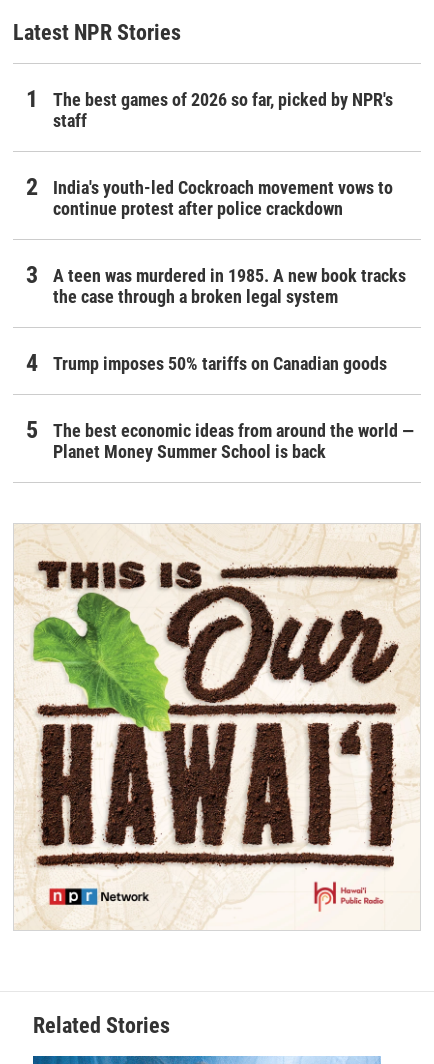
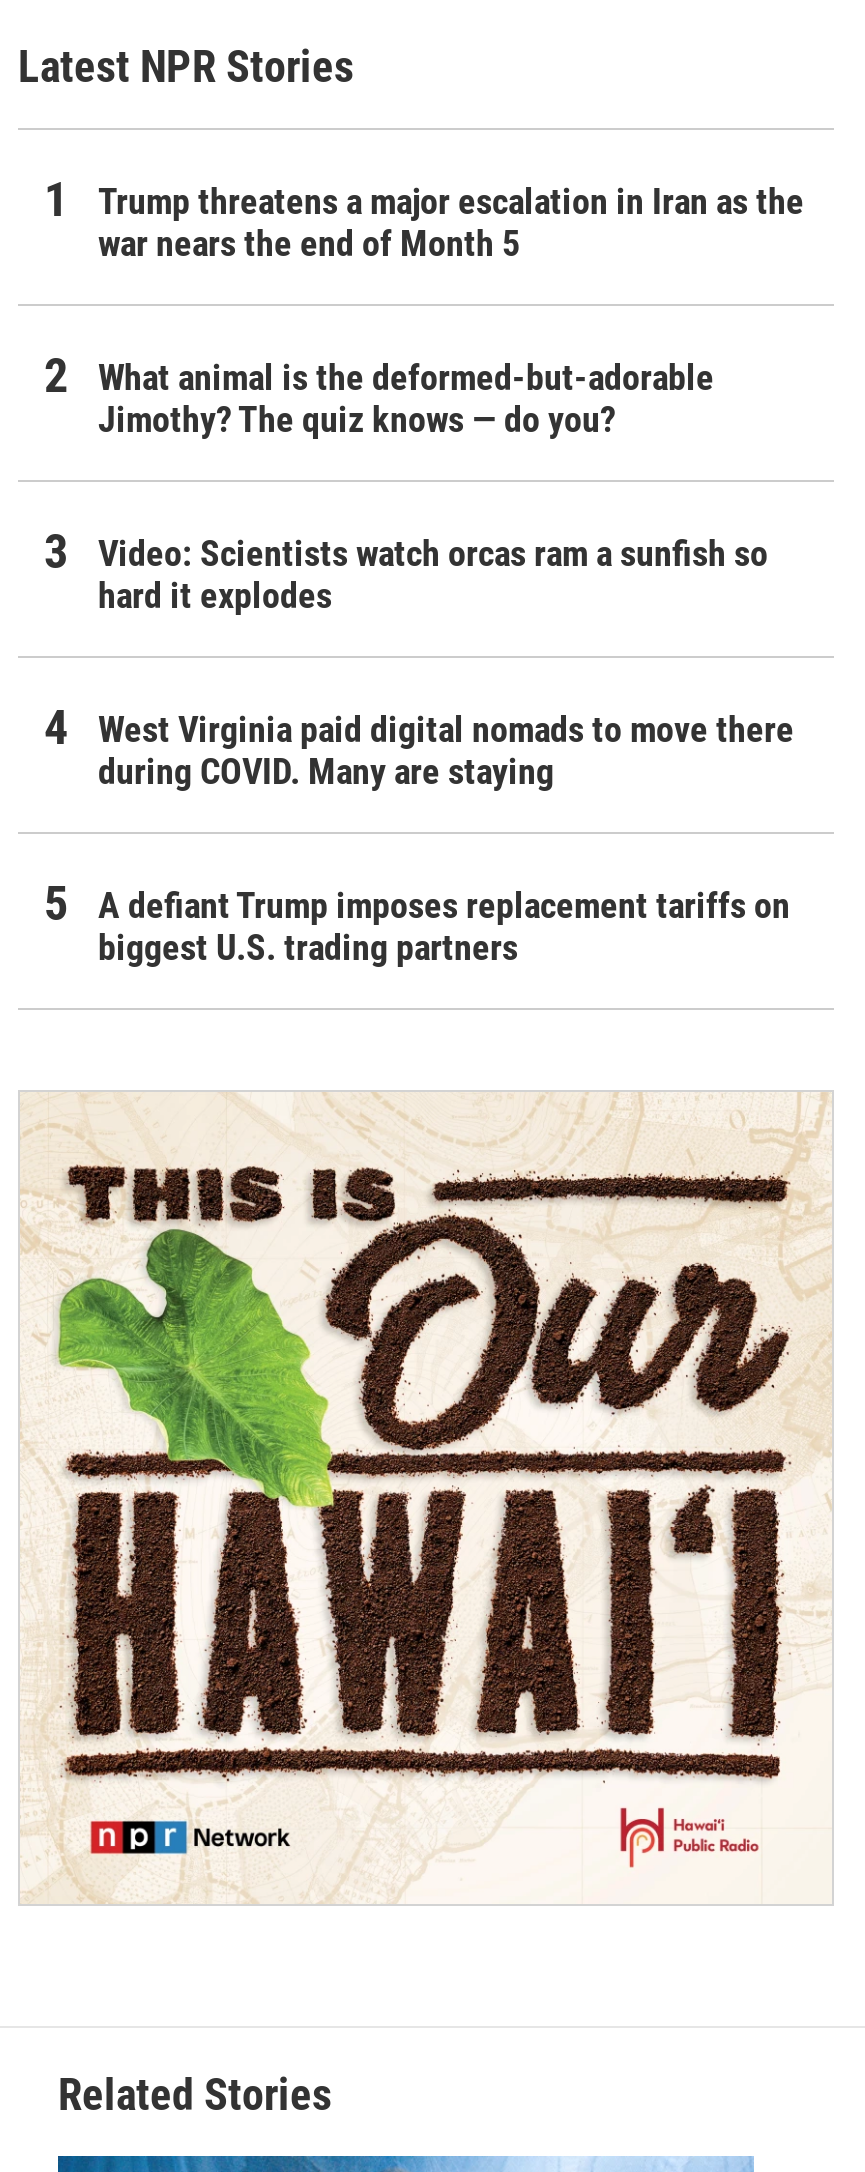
[53,89,393,131] The best games of 2026 so far, picked by NPR's | staff -> [98,180,804,264] Trump threatens a major escalation in Iran as the | war nears the end of Month 5
[53,177,393,219] India's youth-led Cockroach movement vows to | continue protest after police crackdown -> [98,356,714,440] What animal is the deformed-but-adorable | Jimothy? The quiz knows — do you?
[53,265,406,307] A teen was murdered in 1985. A new book tracks | the case through a broken legal system -> [98,532,768,616] Video: Scientists watch orcas ram a sunfish so | hard it explodes
[53,353,387,374] Trump imposes 50% tariffs on Canadian goods -> [98,708,794,792] West Virginia paid digital nomads to move there | during COVID. Many are staying
[53,420,414,462] The best economic ideas from around the world — | Planet Money Summer School is back -> [98,884,790,968] A defiant Trump imposes replacement tariffs on | biggest U.S. trading partners

